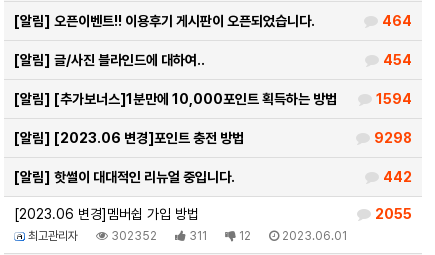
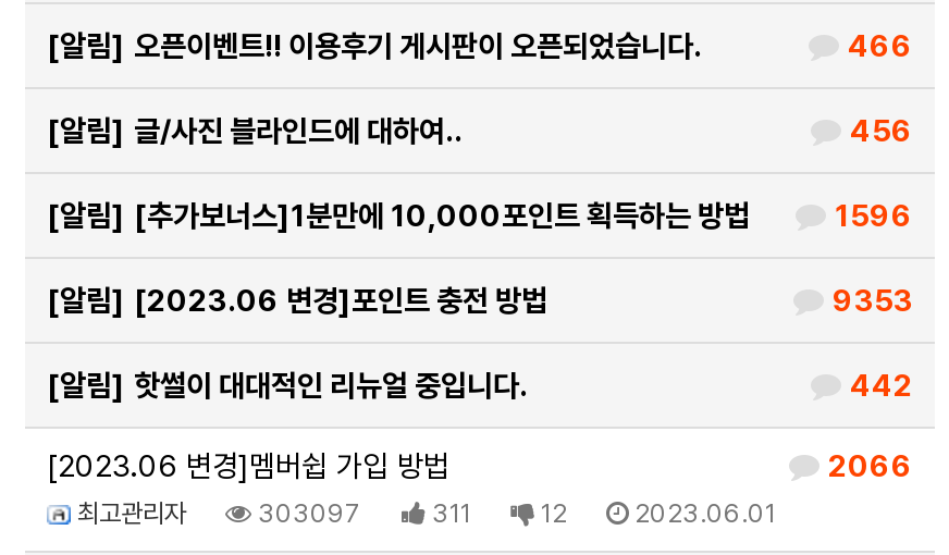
[382,13,412,29] 464 -> [848,28,913,63] 466
[383,52,412,68] 454 -> [850,113,913,148] 456
[376,91,412,107] 1594 -> [835,198,913,233] 1596
[374,130,412,146] 9298 -> [833,283,913,318] 9353
[375,206,412,222] 2055 -> [828,448,913,483] 2066
[108,229,157,243] 302352 -> [251,498,362,529] 303097

